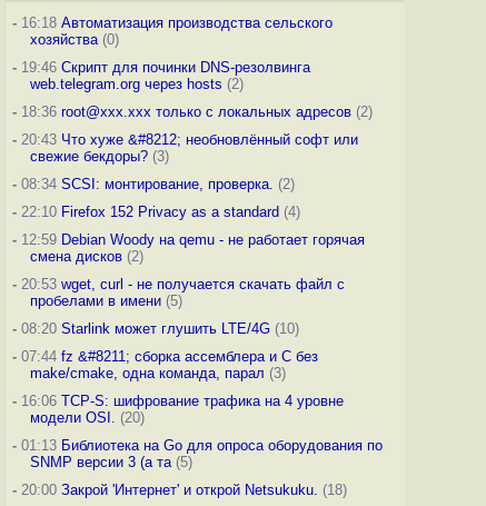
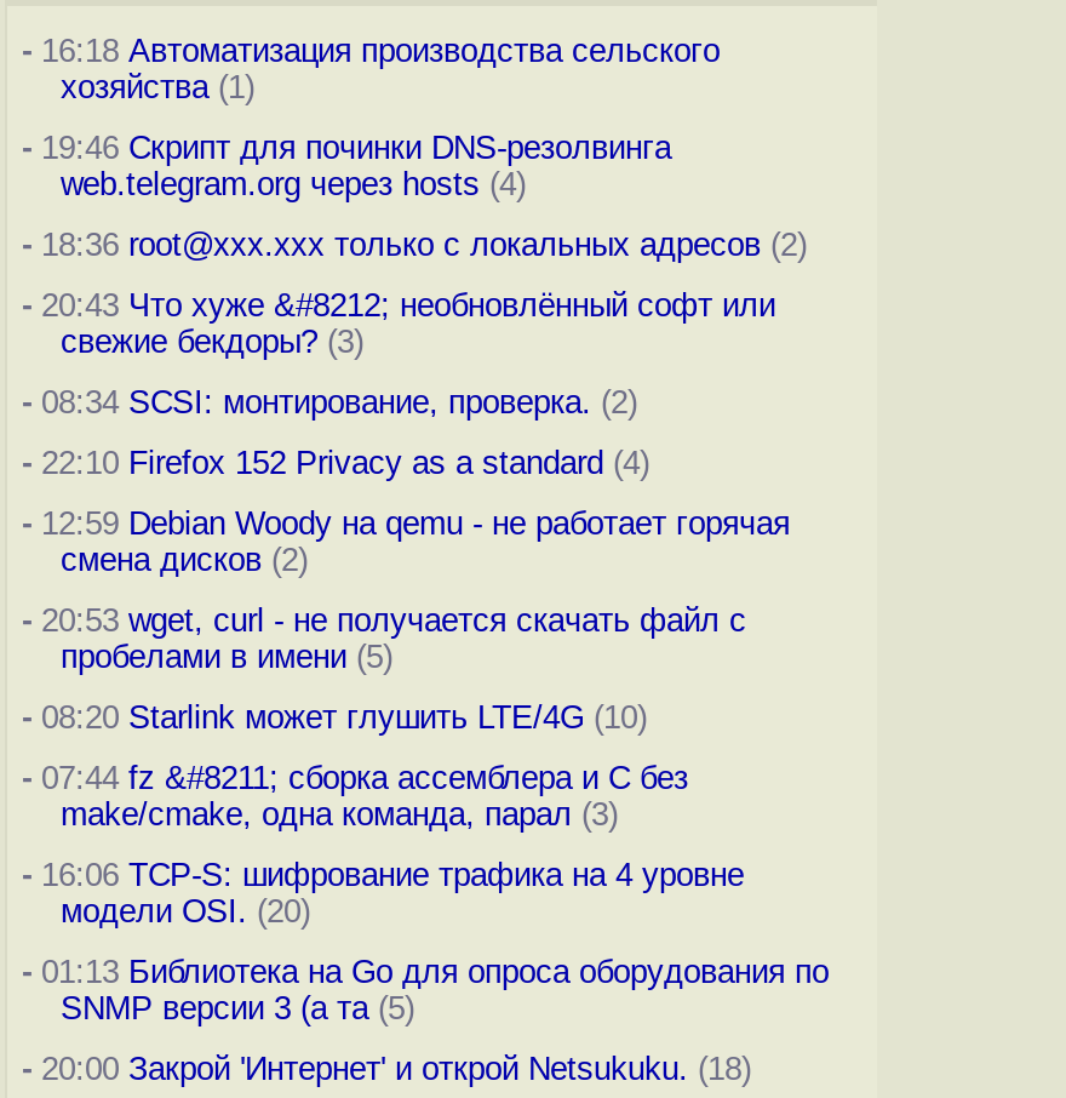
[30,31,119,48] хозяйства (0) -> [61,69,254,105] хозяйства (1)
[30,76,244,92] web.telegram.org через hosts (2) -> [61,166,526,202] web.telegram.org через hosts (4)

